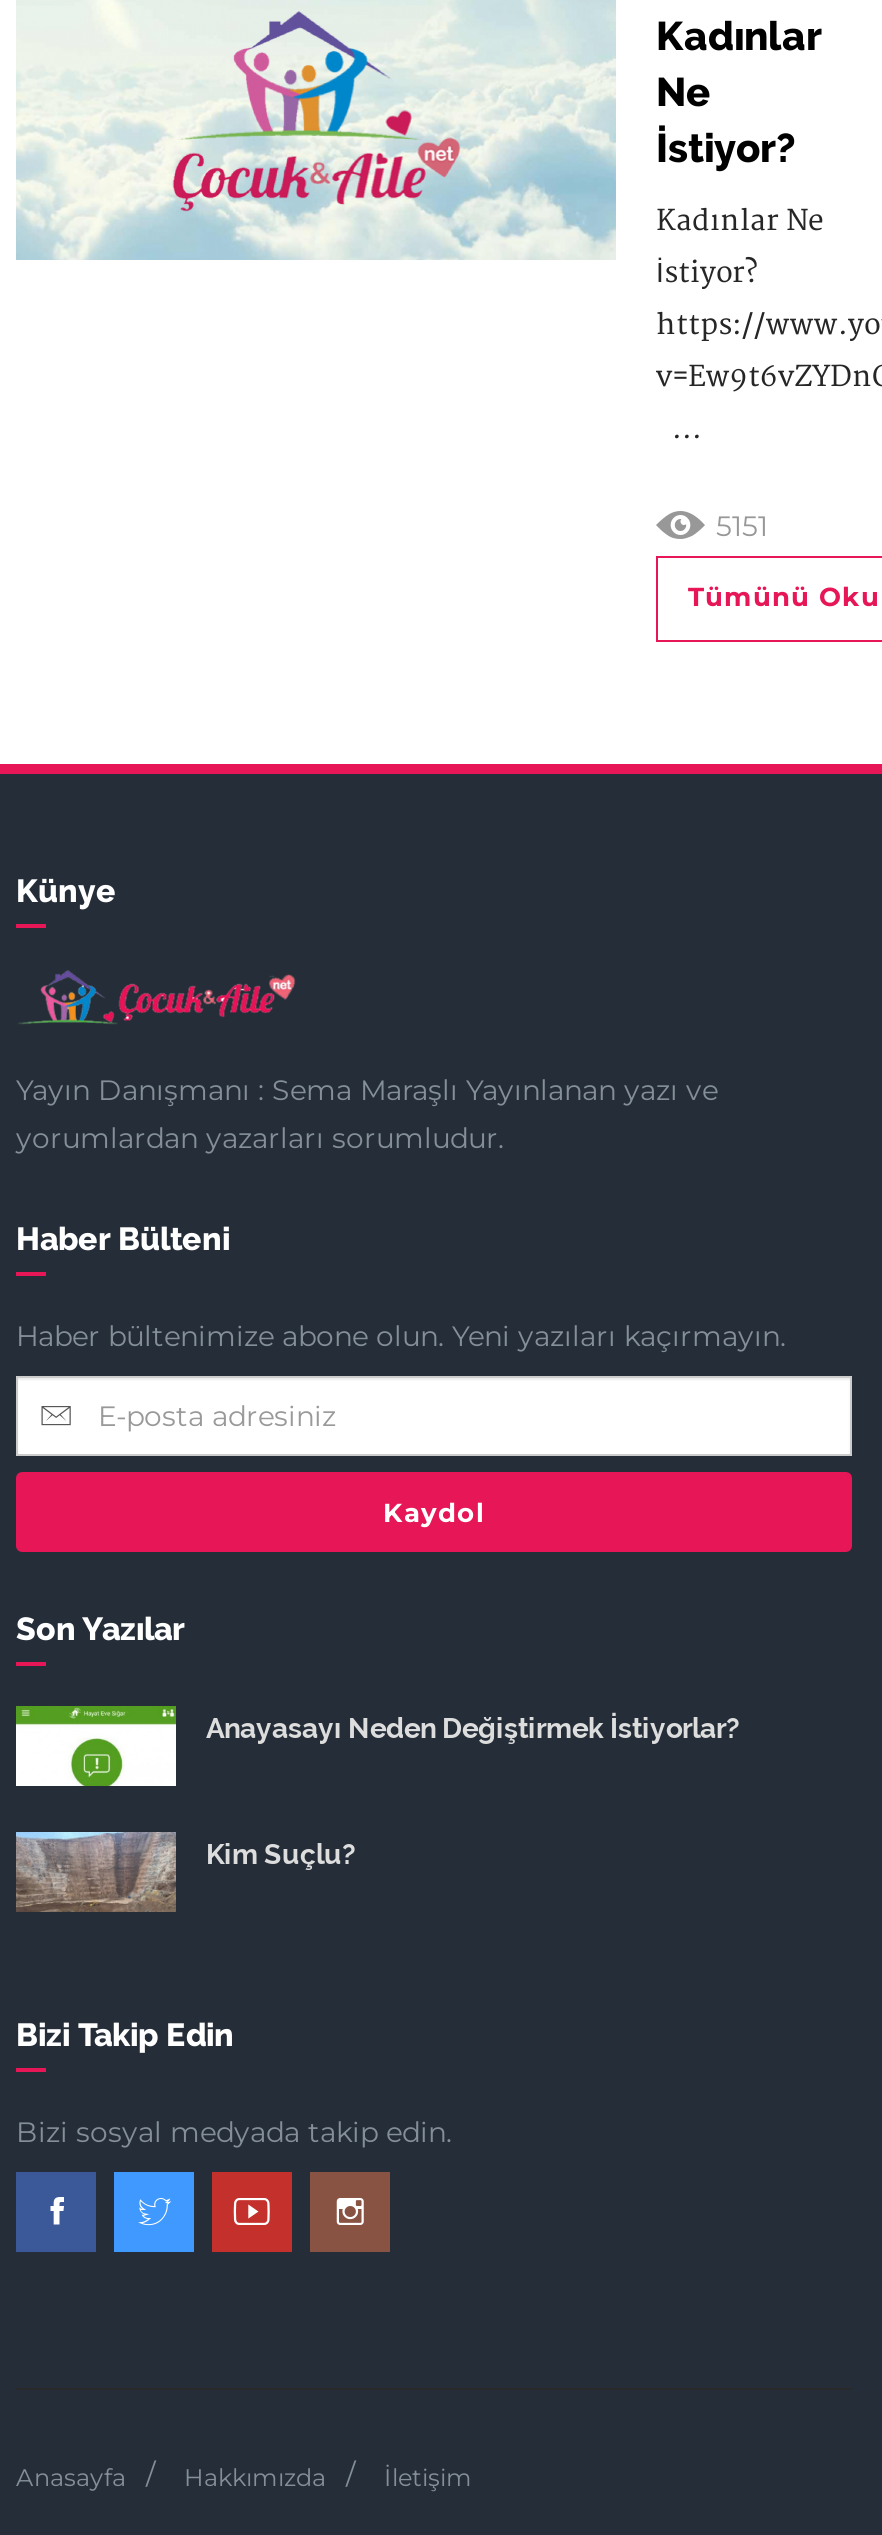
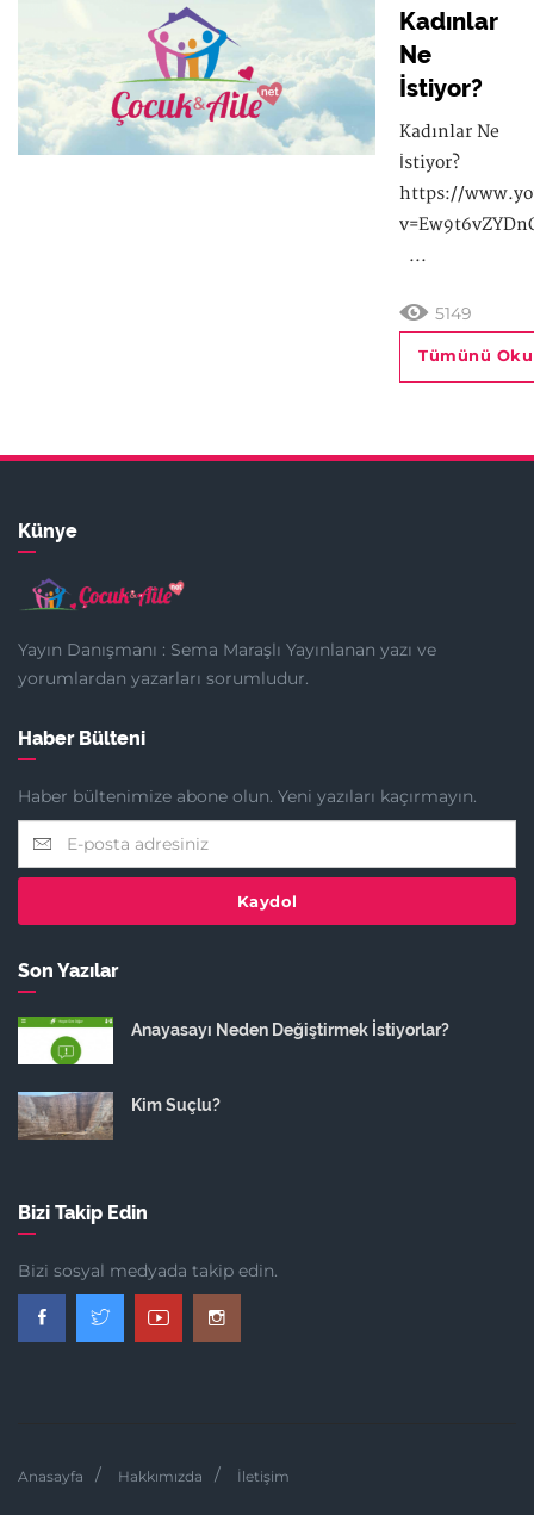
[716,508,768,544] 5151 -> [435,303,472,324] 5149

